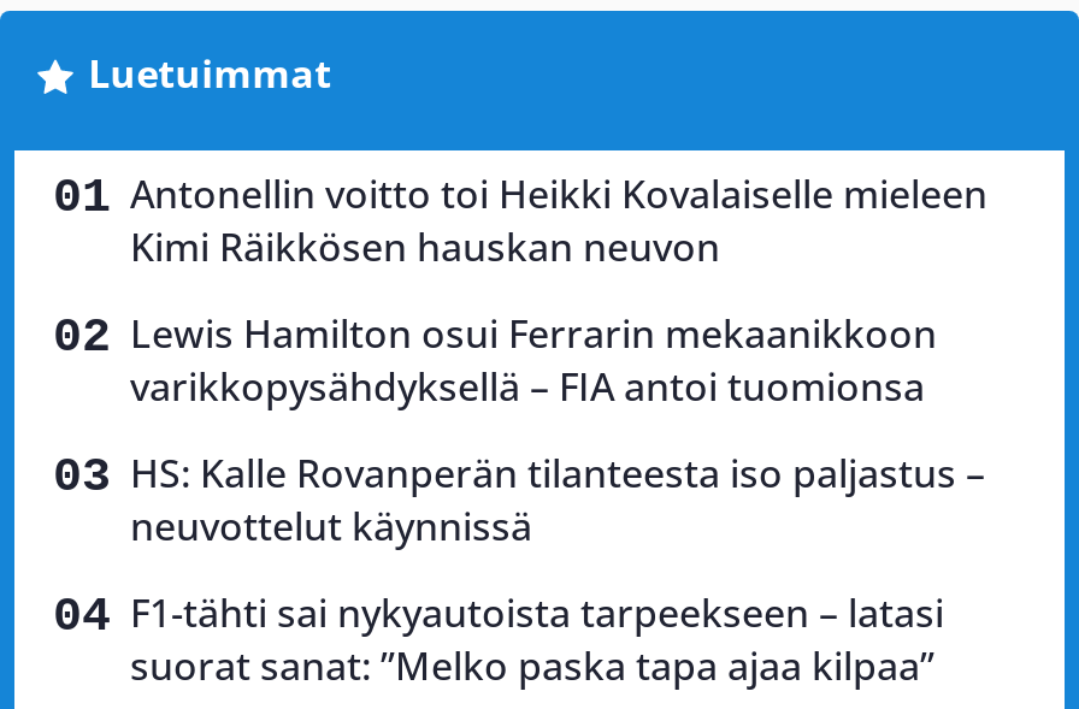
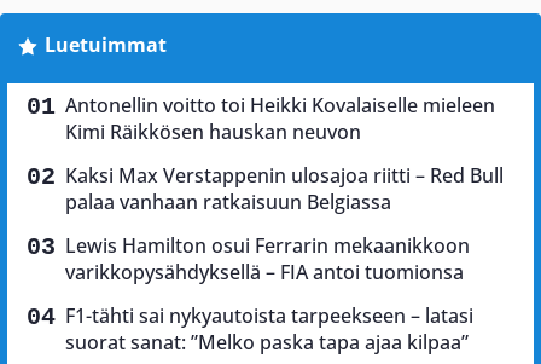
none -> [65,162,504,216] Kaksi Max Verstappenin ulosajoa riitti – Red Bull | palaa vanhaan ratkaisuun Belgiassa
moved [130,308,937,414] -> [65,233,470,286]: Lewis Hamilton osui Ferrarin mekaanikkoon | varikkopysähdyksellä – FIA antoi tuomionsa
[130,447,985,553] HS: Kalle Rovanperän tilanteesta iso paljastus – | neuvottelut käynnissä -> none

